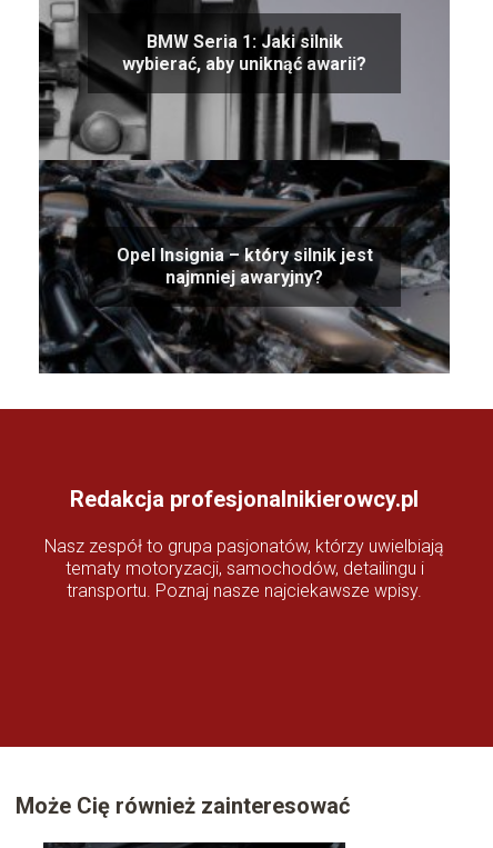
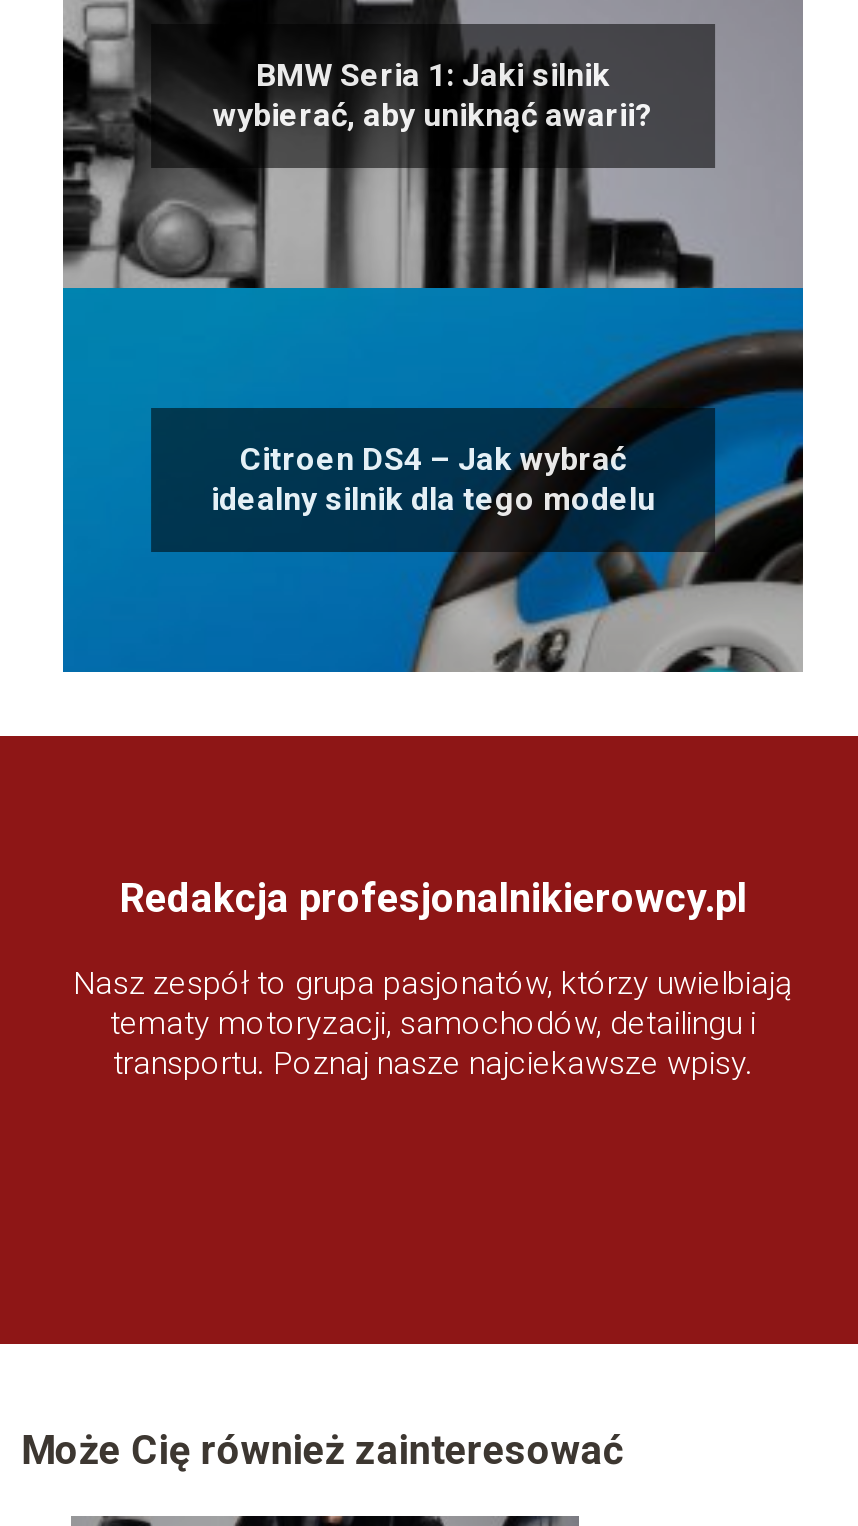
[38,159,451,375] [image] | Opel Insignia – który silnik jest | najmniej awaryjny? -> [61,286,805,674] [image] | Citroen DS4 – Jak wybrać | idealny silnik dla tego modelu

